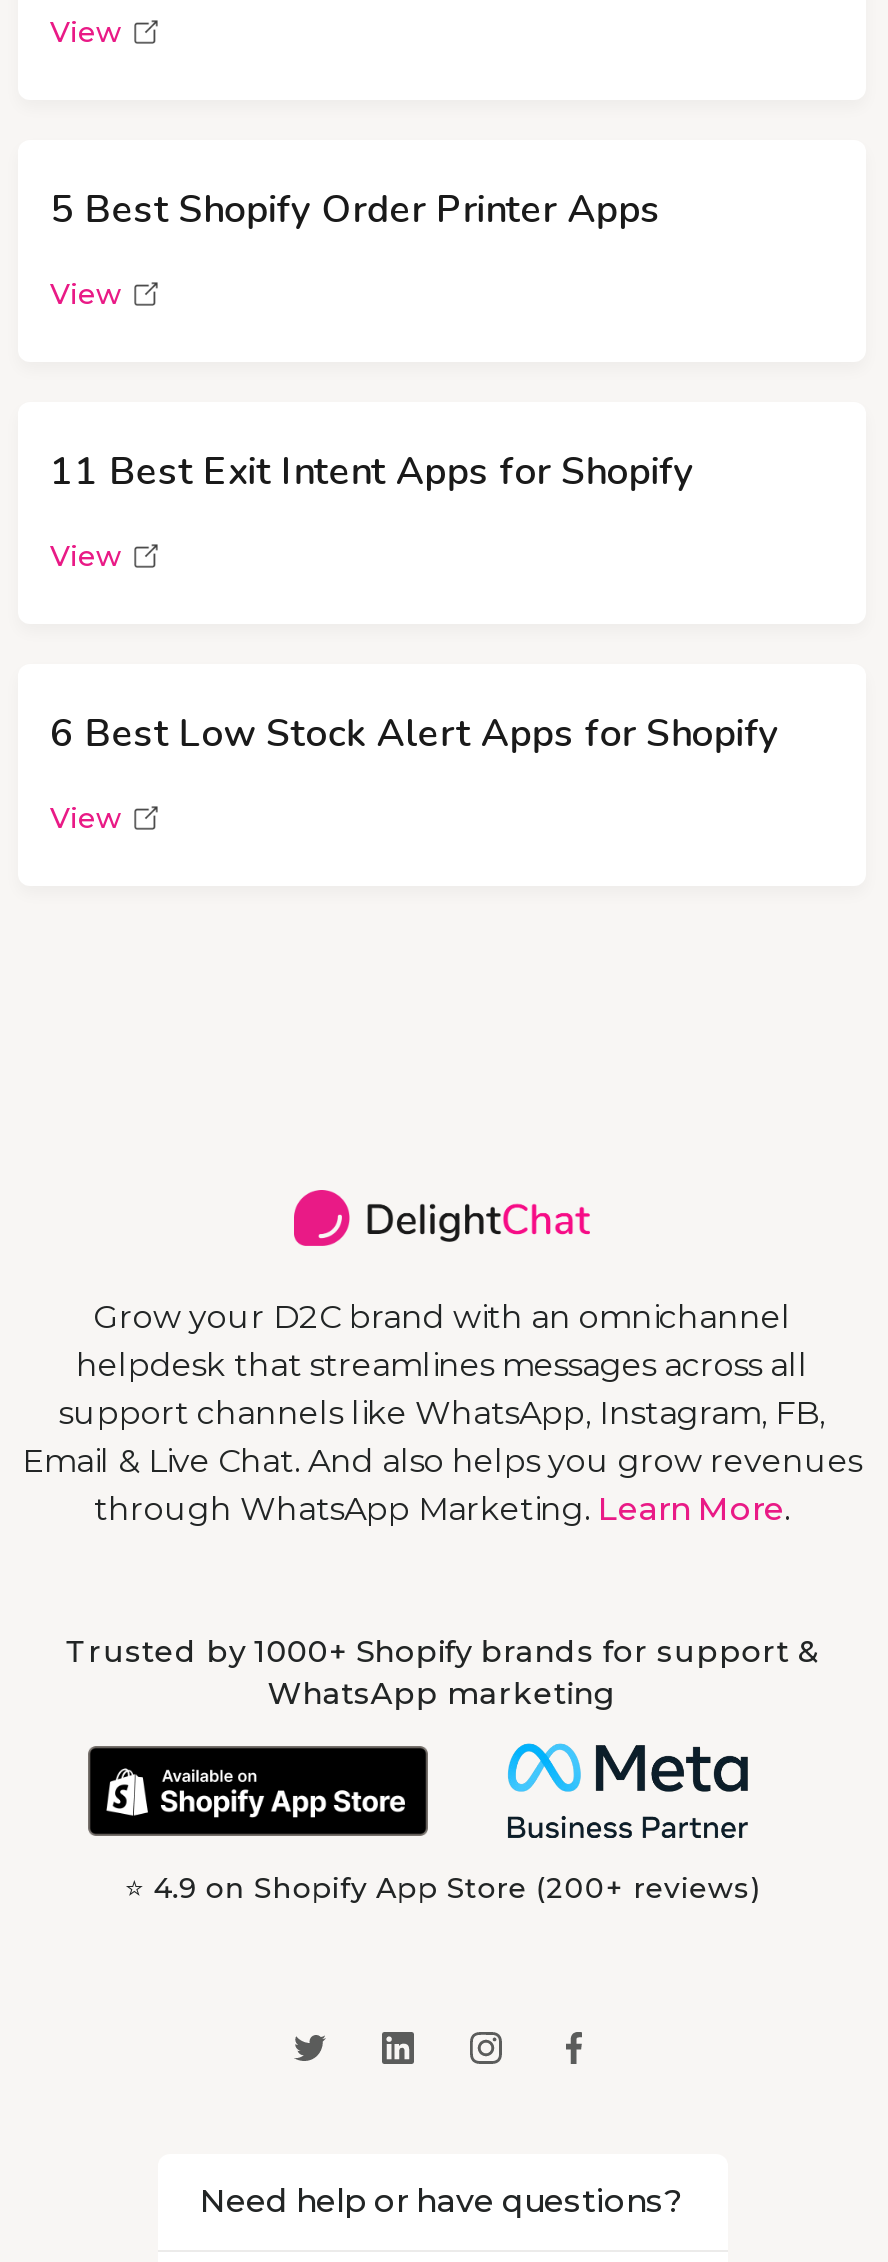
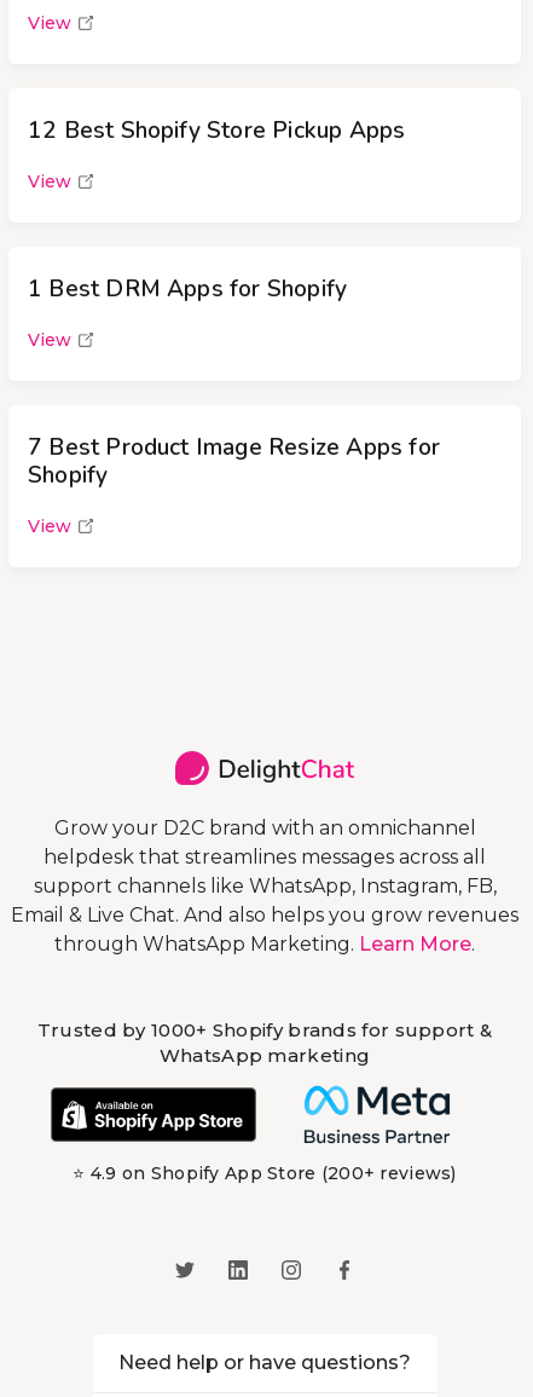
[50,185,661,237] 5 Best Shopify Order Printer Apps -> [28,115,405,147] 12 Best Shopify Store Pickup Apps
[50,447,694,499] 11 Best Exit Intent Apps for Shopify -> [28,274,347,305] 1 Best DRM Apps for Shopify
[50,709,779,761] 6 Best Low Stock Alert Apps for Shopify -> [28,432,440,491] 7 Best Product Image Resize Apps for | Shopify

